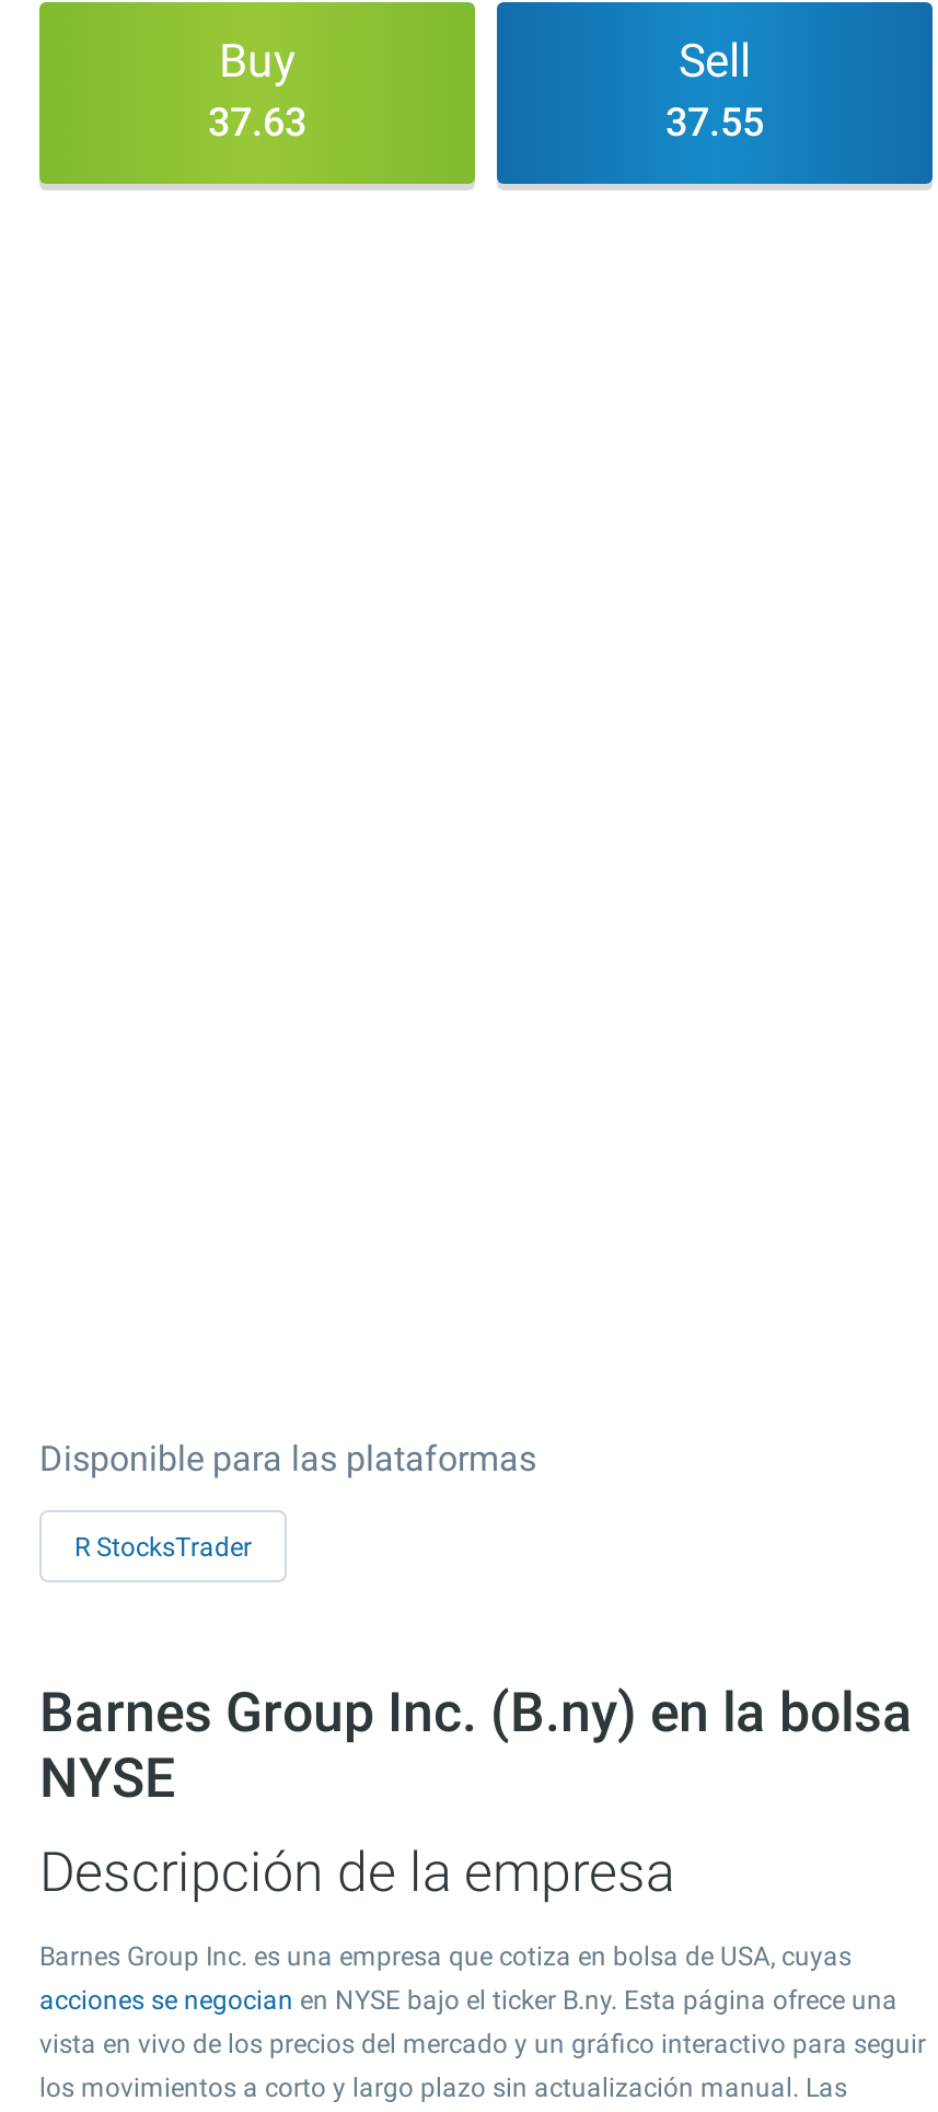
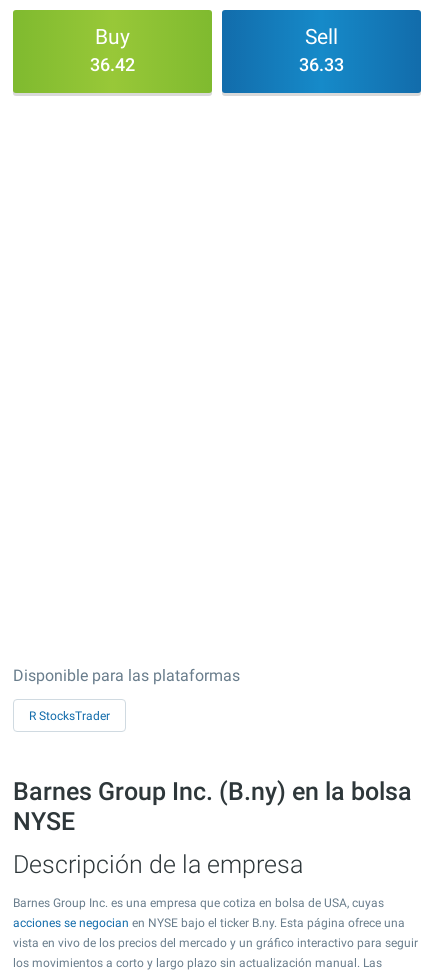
[208,98,306,144] 37.63 -> [90,54,135,75] 36.42
[665,98,764,144] 37.55 -> [299,54,344,75] 36.33

